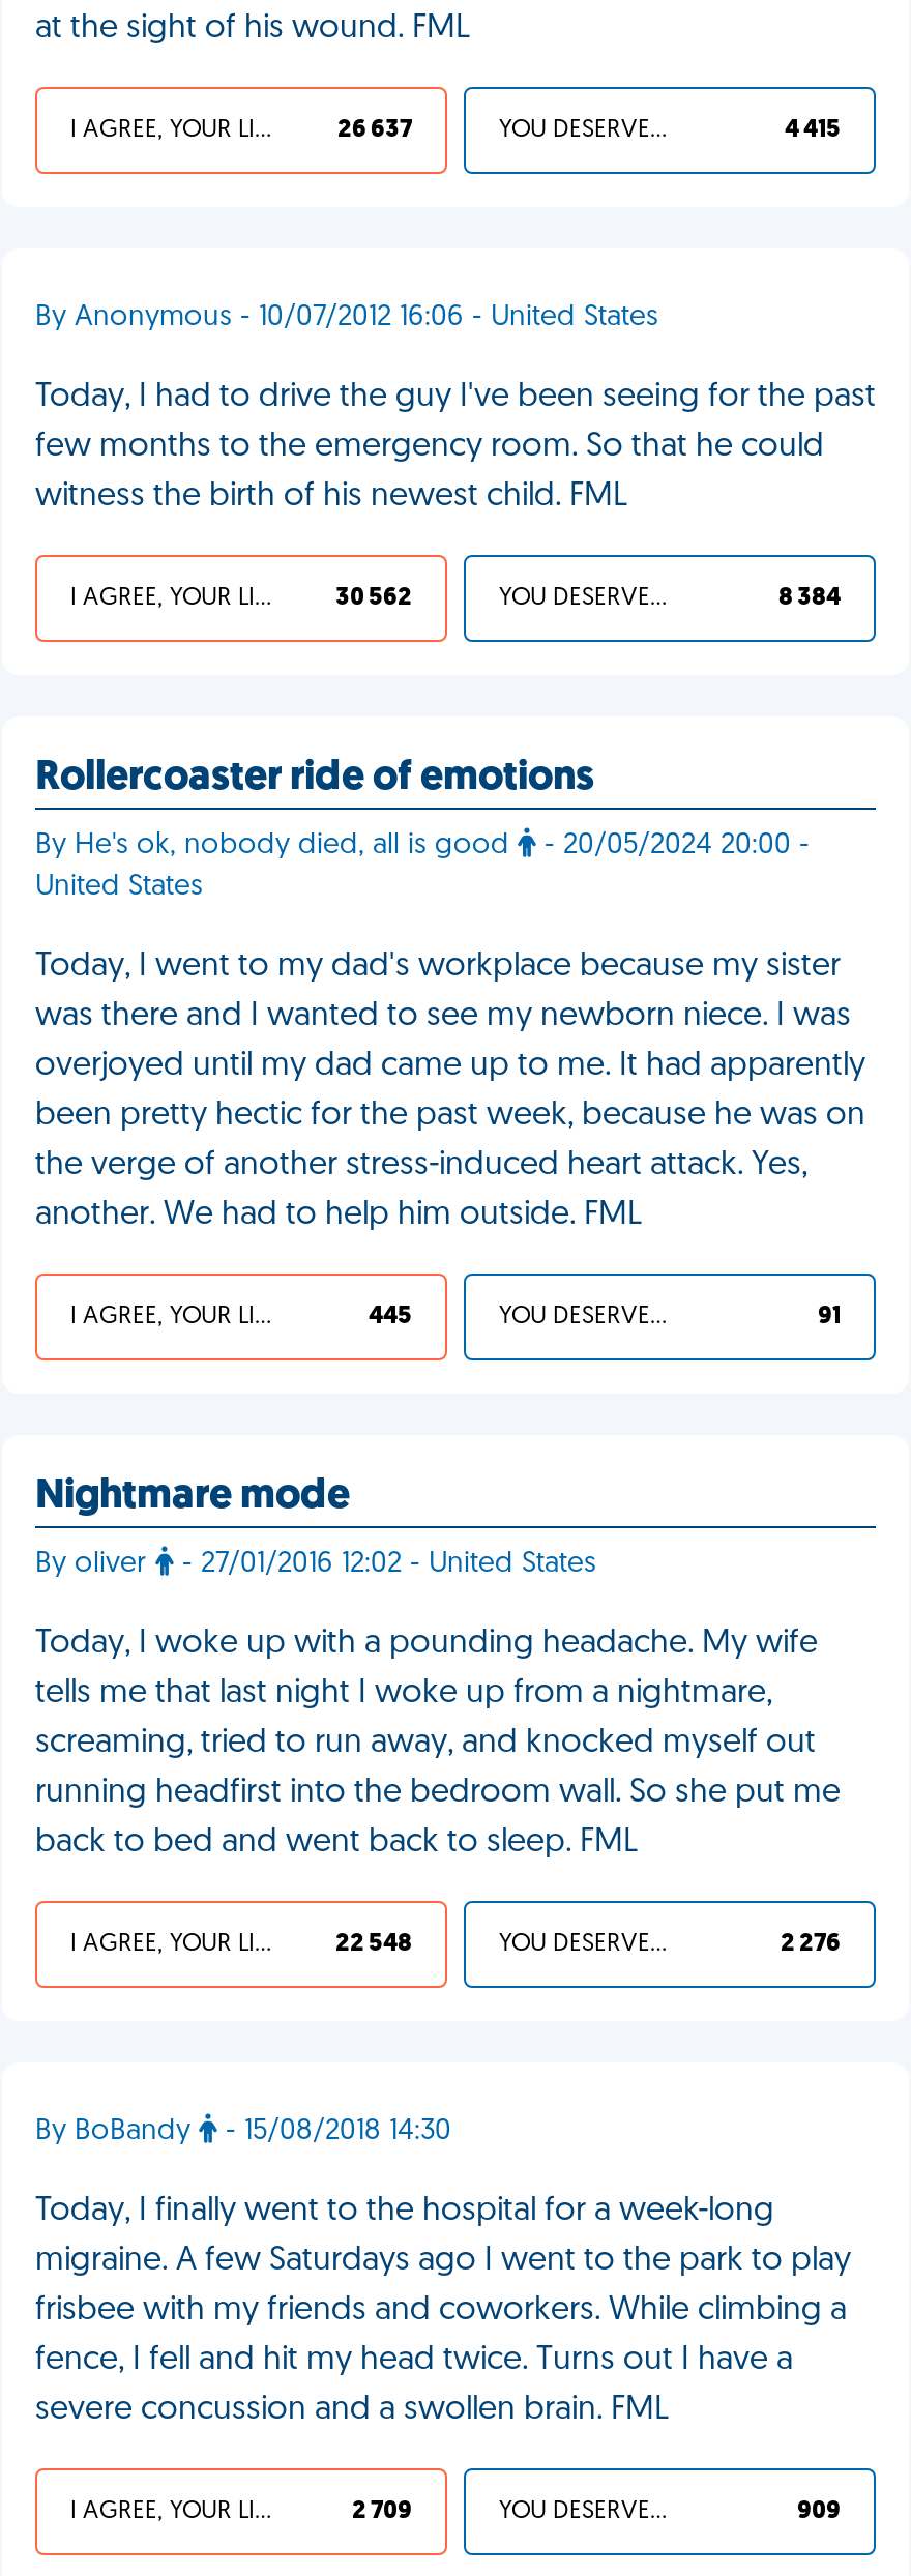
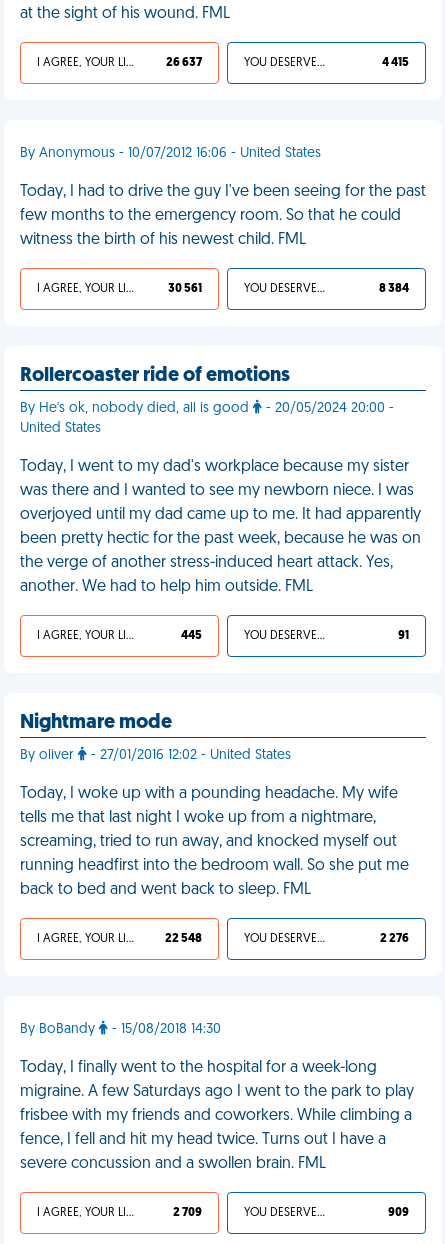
[335,586,412,611] 30 562 -> [168,283,202,295] 30 561

